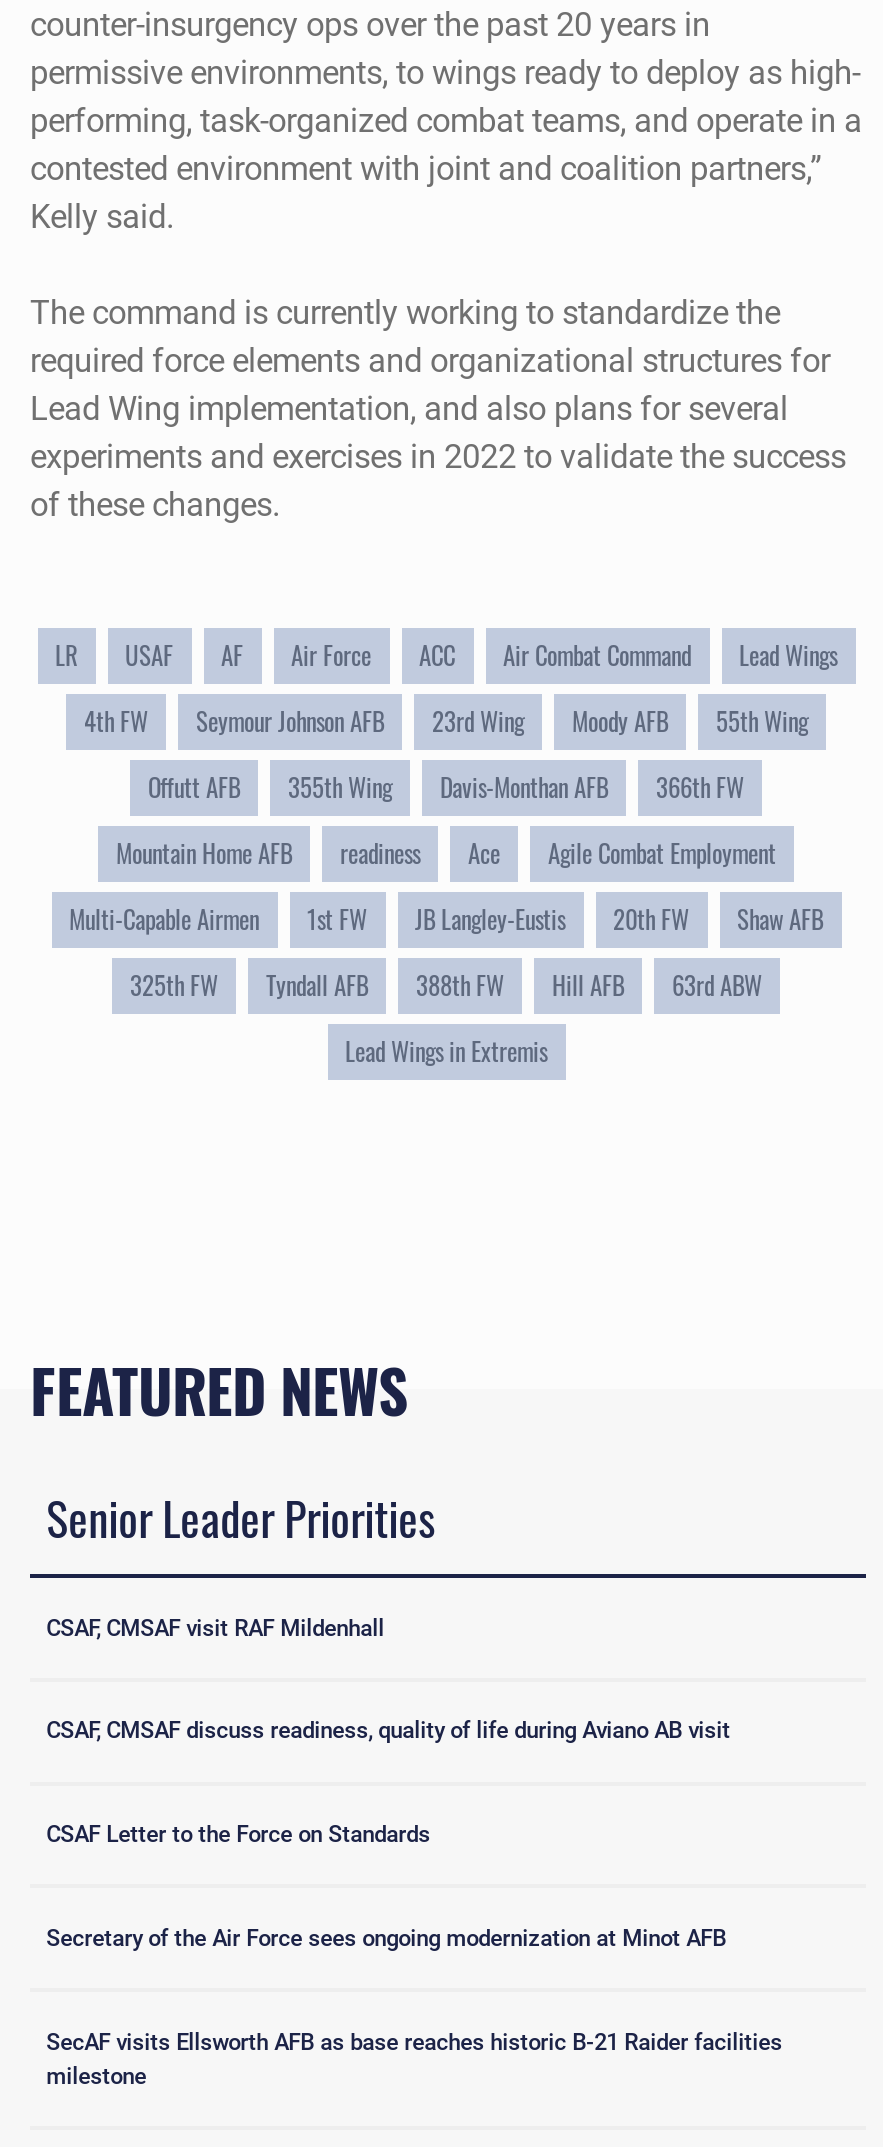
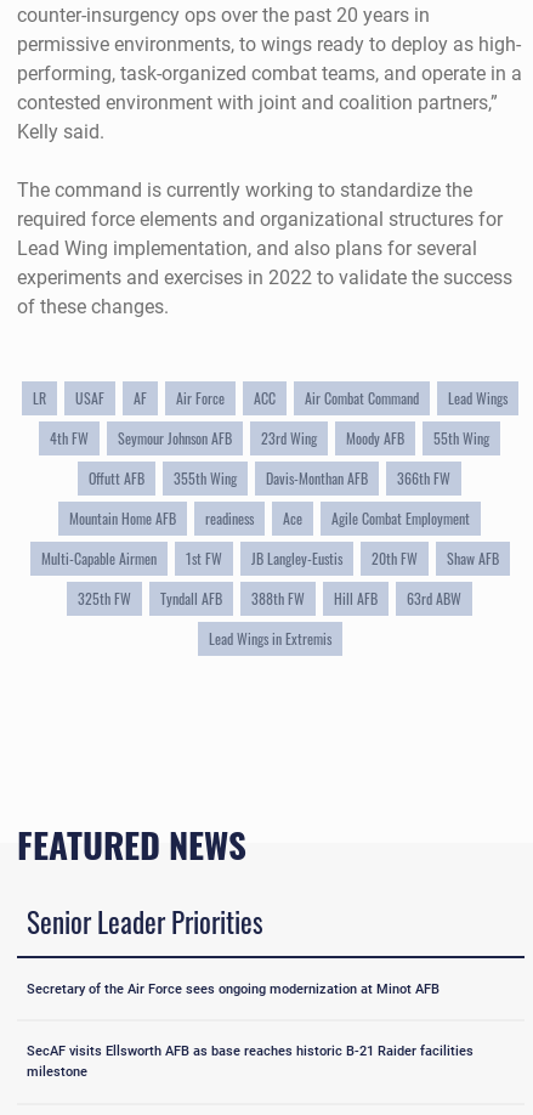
[46,1613,384,1641] CSAF, CMSAF visit RAF Mildenhall -> none
[46,1717,730,1745] CSAF, CMSAF discuss readiness, quality of life during Aviano AB visit -> none
[46,1820,430,1848] CSAF Letter to the Force on Standards -> none

